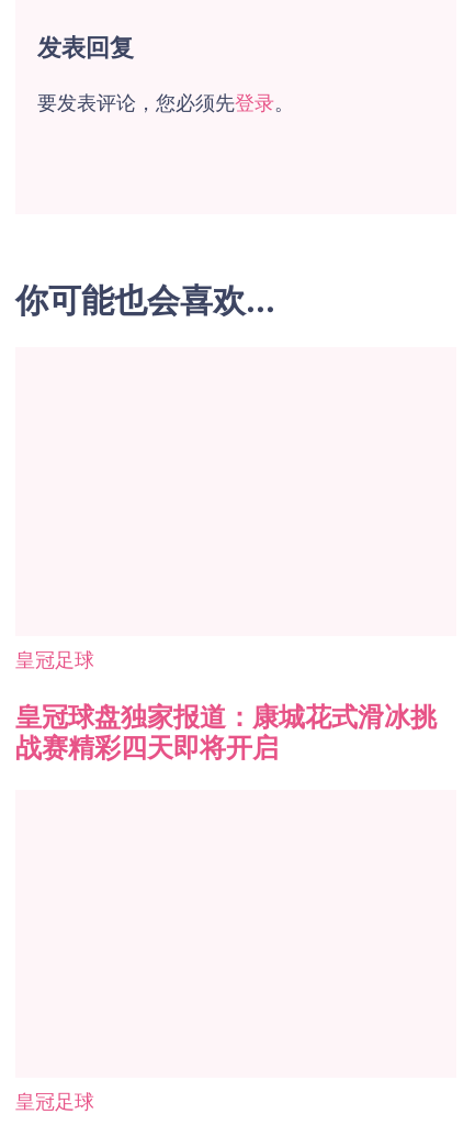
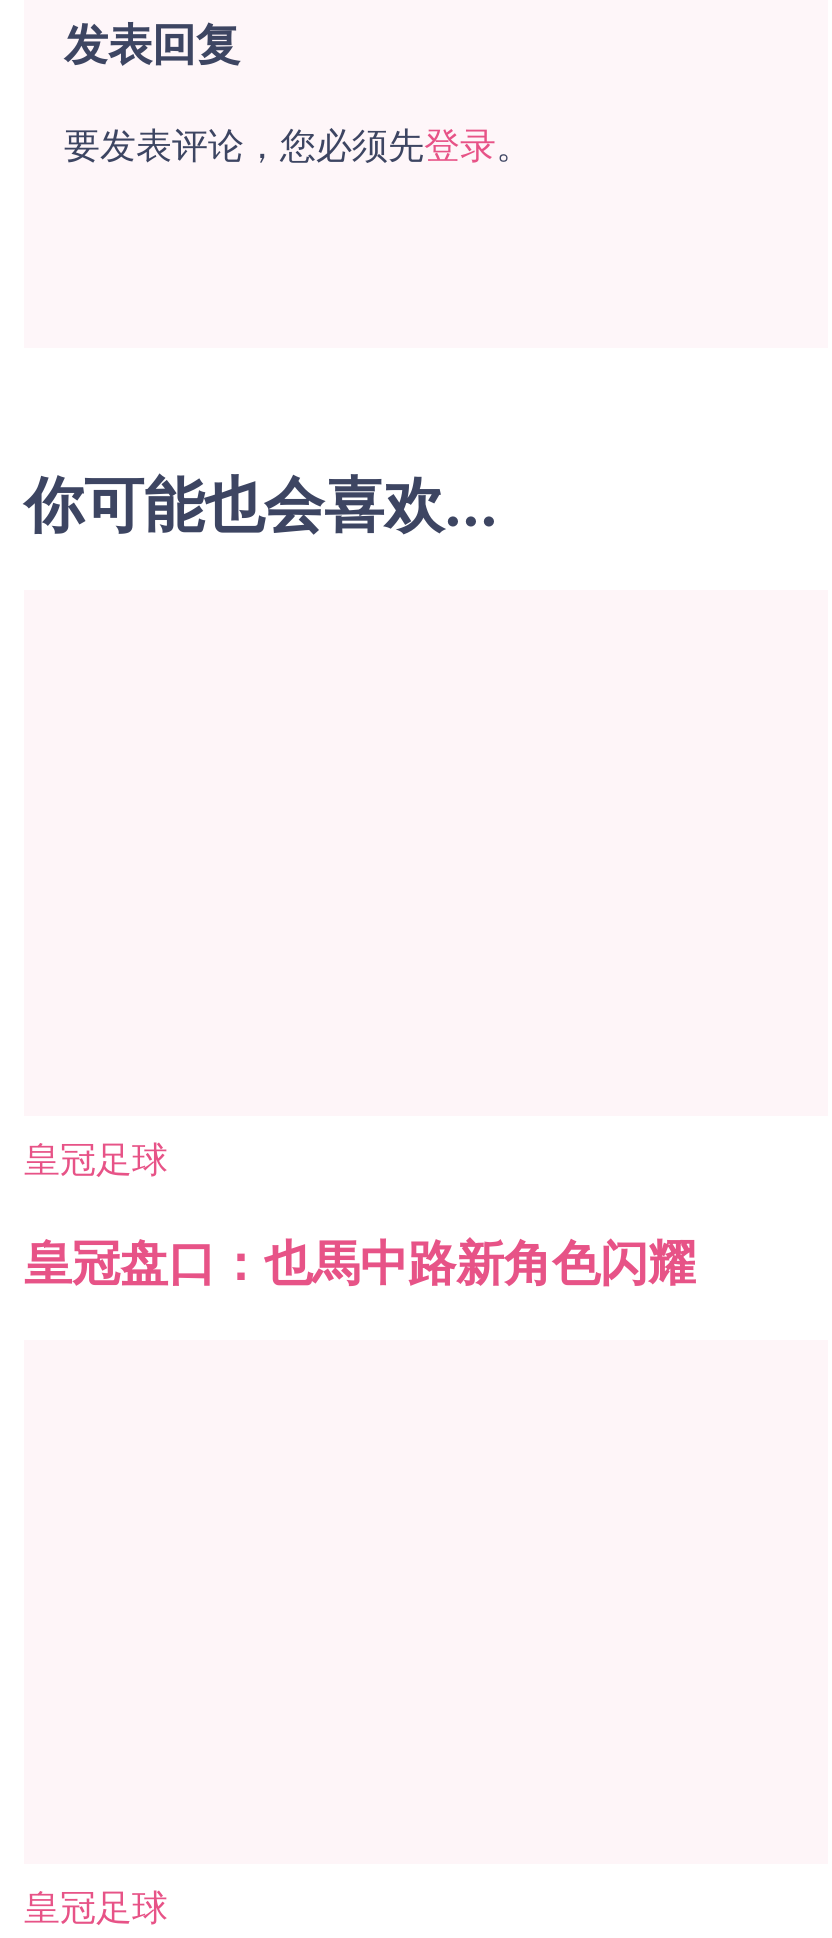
[15,700,437,763] 皇冠球盘独家报道：康城花式滑冰挑 | 战赛精彩四天即将开启 -> [24,1233,696,1291] 皇冠盘口：也馬中路新角色闪耀

